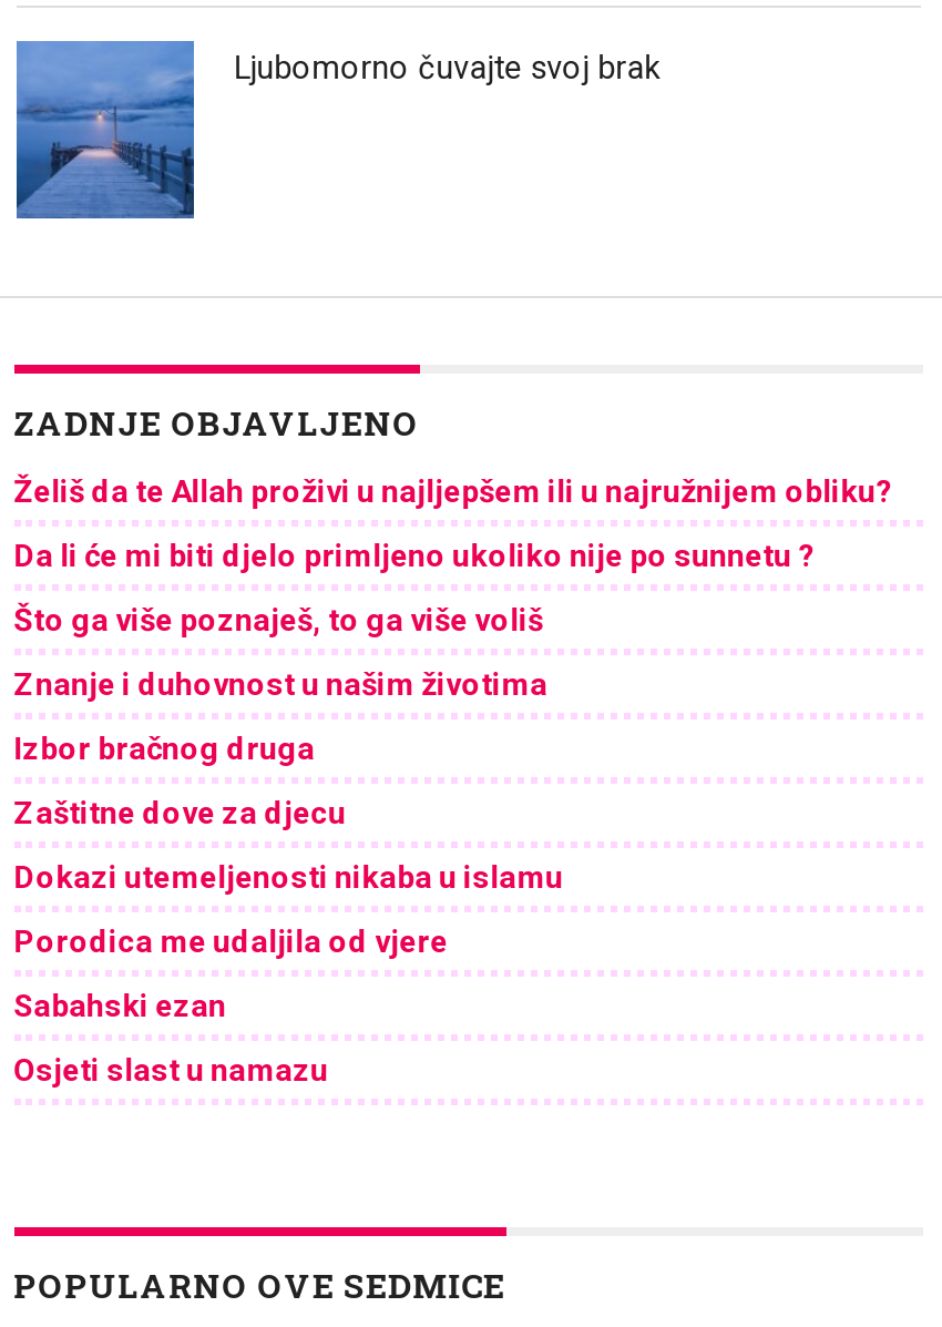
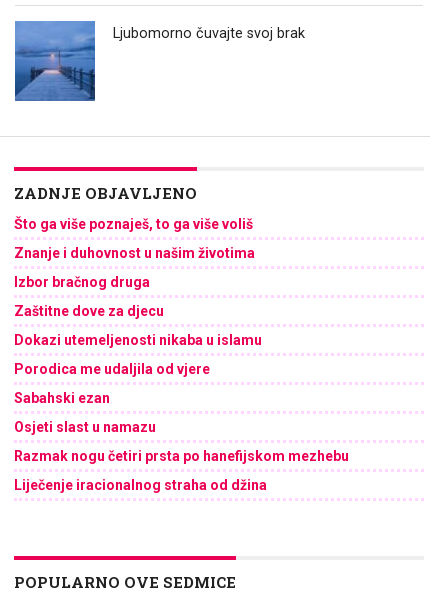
[14,474,894,574] Želiš da te Allah proživi u najljepšem ili u najružnijem obliku? | Da li će mi biti djelo primljeno ukoliko nije po sunnetu ? -> none
moved [14,603,563,1088] -> [14,216,262,435]: Što ga više poznaješ, to ga više voliš | Znanje i duhovnost u našim životima | Izbor bračnog druga | Zaštitne dove za djecu | Dokazi utemeljenosti nikaba u islamu | Porodica me udaljila od vjere | Sabahski ezan | Osjeti slast u namazu
none -> [14,448,349,493] Razmak nogu četiri prsta po hanefijskom mezhebu | Liječenje iracionalnog straha od džina

